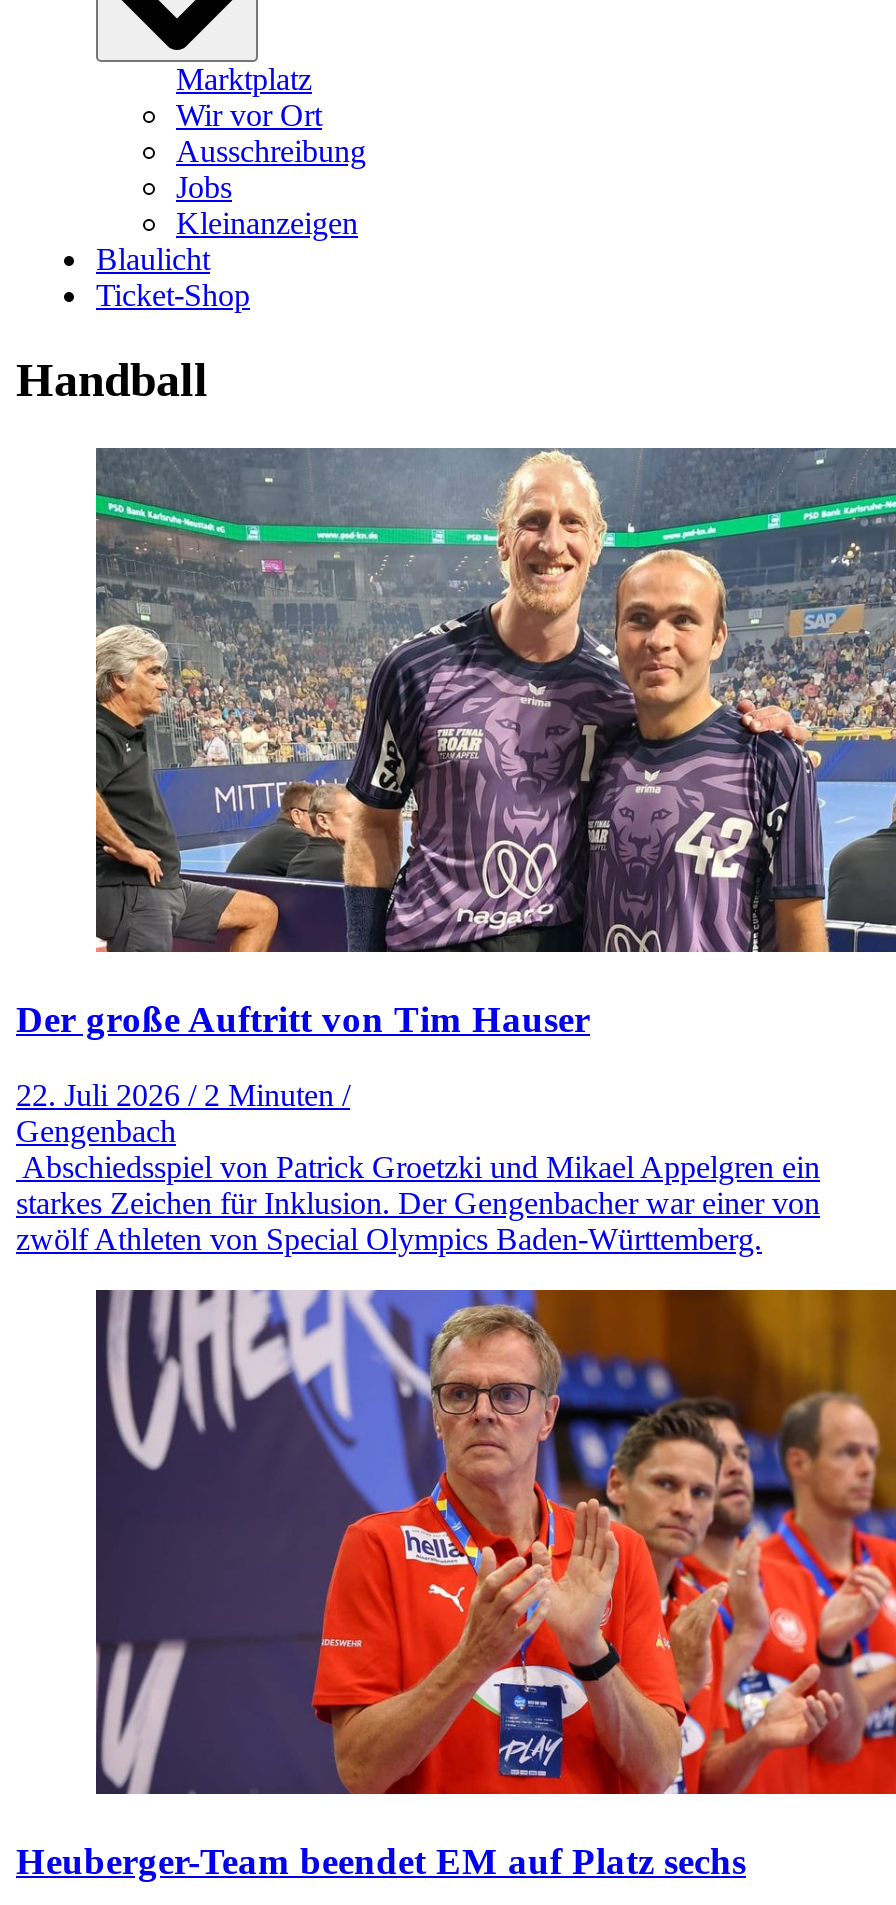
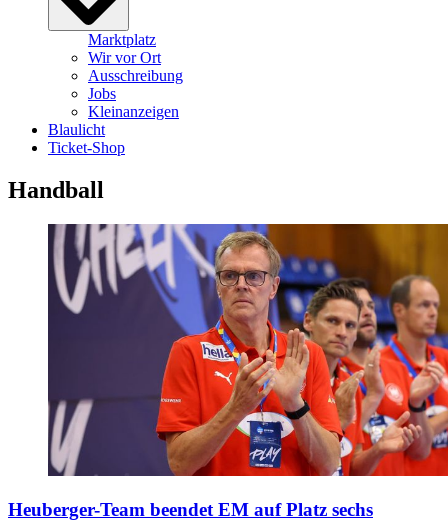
[16,446,890,1257] [image] | Der große Auftritt von Tim Hauser | 22. Juli 2026 / 2 Minuten / | Gengenbach | Abschiedsspiel von Patrick Groetzki und Mikael Appelgren ein | starkes Zeichen für Inklusion. Der Gengenbacher war einer von | zwölf Athleten von Special Olympics Baden-Württemberg. -> none

